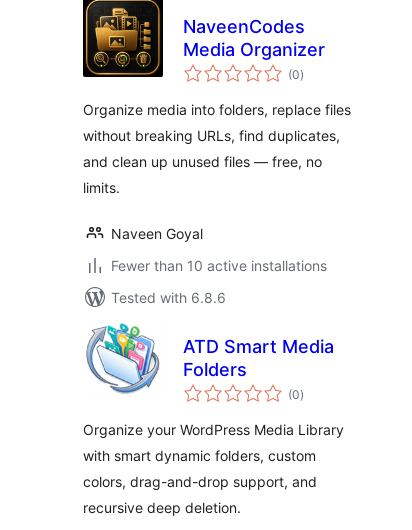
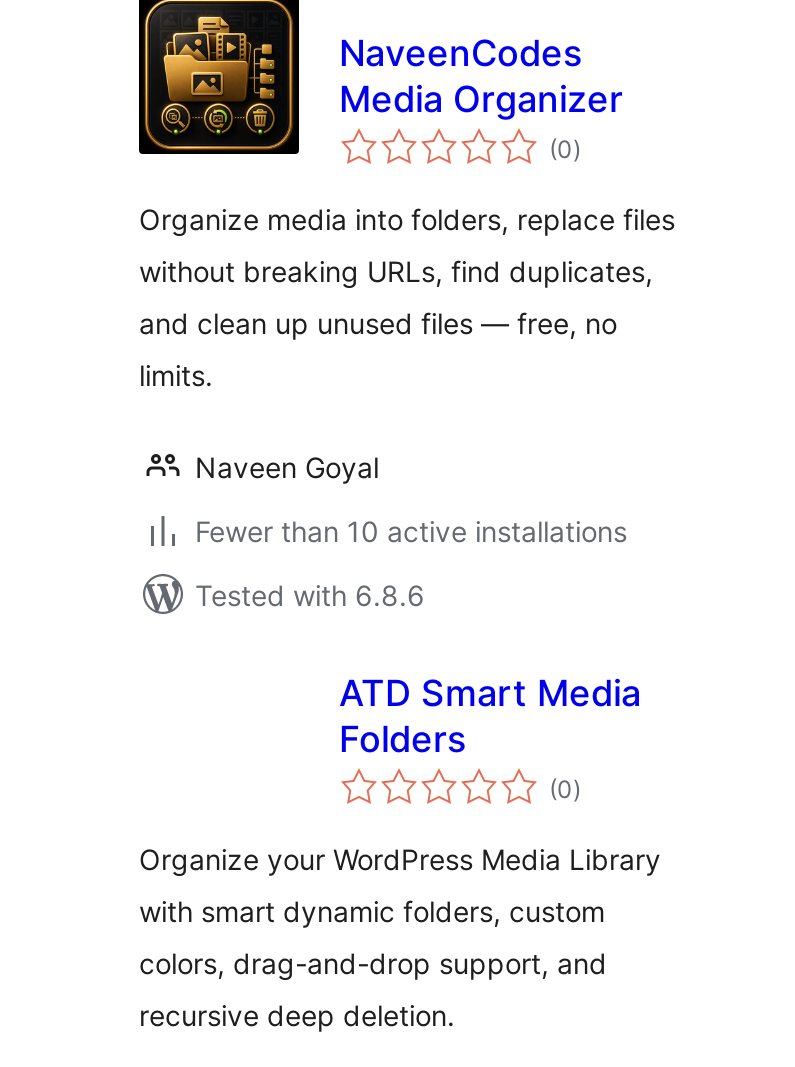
[86,322,160,394] [image] -> none

